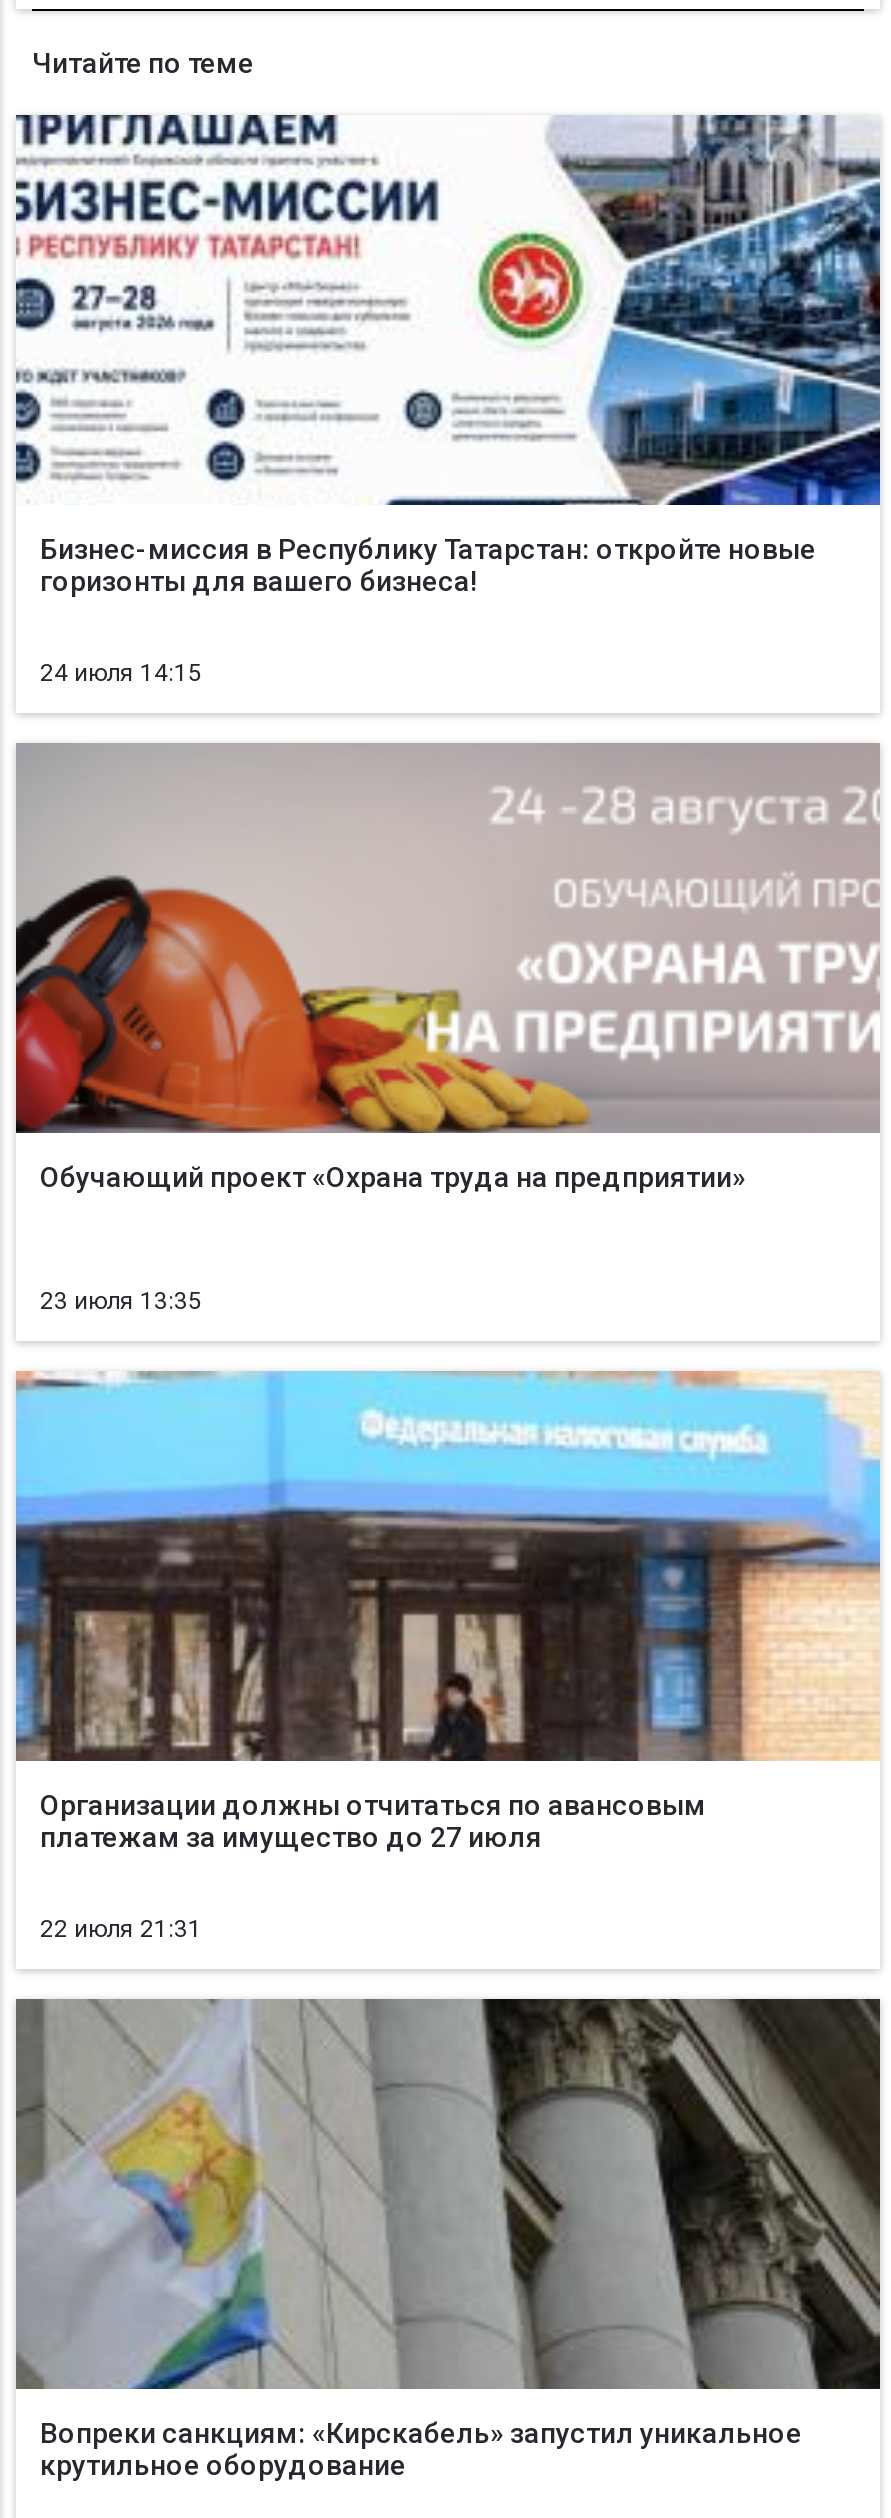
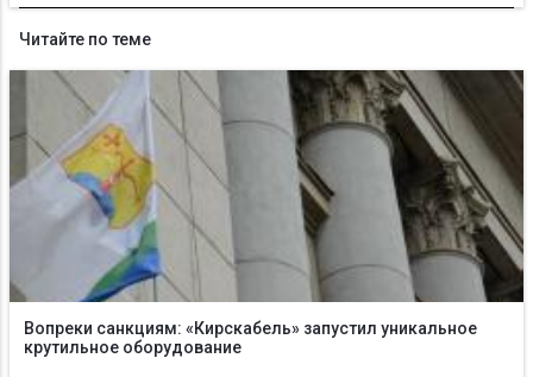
[16,113,882,687] [image] | Бизнес-миссия в Республику Татарстан: откройте новые | горизонты для вашего бизнеса! | 24 июля 14:15 -> none
[14,741,882,1193] [image] | Обучающий проект «Охрана труда на предприятии» -> none
[40,1287,202,1315] 23 июля 13:35 -> none
[14,1369,882,1943] [image] | Организации должны отчитаться по авансовым | платежам за имущество до 27 июля | 22 июля 21:31 -> none

